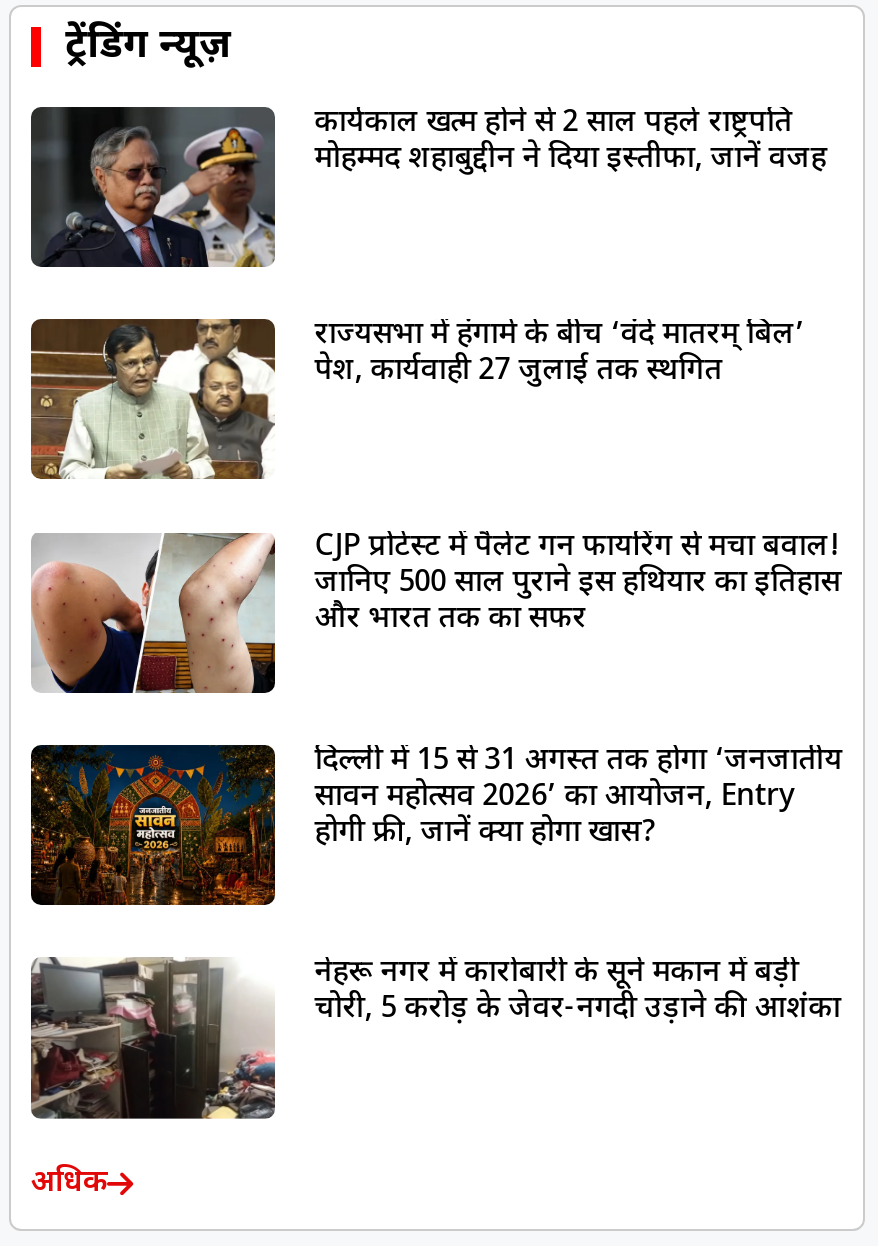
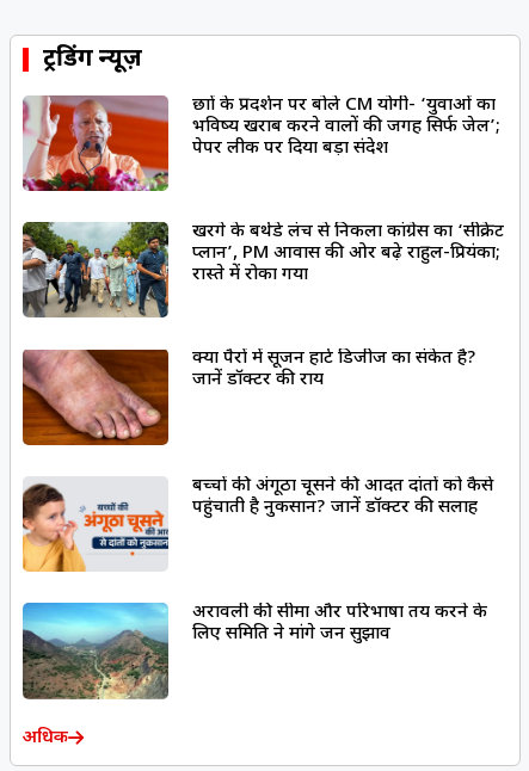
[29,104,827,269] [image] | कार्यकाल खत्म होने से 2 साल पहले राष्ट्रपति | मोहम्मद शहाबुद्दीन ने दिया इस्तीफा, जानें वजह -> [21,94,500,192] [image] | छात्रों के प्रदर्शन पर बोले CM योगी- ‘युवाओं का | भविष्य खराब करने वालों की जगह सिर्फ जेल’; | पेपर लीक पर दिया बड़ा संदेश
[29,317,805,479] [image] | राज्यसभा में हंगामे के बीच ‘वंदे मातरम् बिल’ | पेश, कार्यवाही 27 जुलाई तक स्थगित -> [21,221,504,319] [image] | खरगे के बर्थडे लंच से निकला कांग्रेस का ‘सीक्रेट | प्लान’, PM आवास की ओर बढ़े राहुल-प्रियंका; | रास्ते में रोका गया
[31,530,841,695] [image] | CJP प्रोटेस्ट में पैलेट गन फायरिंग से मचा बवाल! | जानिए 500 साल पुराने इस हथियार का इतिहास | और भारत तक का सफर -> [21,348,476,446] [image] | क्या पैरों में सूजन हार्ट डिजीज का संकेत है? | जानें डॉक्टर की राय
[29,743,843,907] [image] | दिल्ली में 15 से 31 अगस्त तक होगा ‘जनजातीय | सावन महोत्सव 2026’ का आयोजन, Entry | होगी फ्री, जानें क्या होगा खास? -> [21,475,493,573] [image] | बच्चों की अंगूठा चूसने की आदत दांतों को कैसे | पहुंचाती है नुकसान? जानें डॉक्टर की सलाह
[29,955,841,1121] [image] | नेहरू नगर में कारोबारी के सूने मकान में बड़ी | चोरी, 5 करोड़ के जेवर-नगदी उड़ाने की आशंका -> [21,602,487,699] [image] | अरावली की सीमा और परिभाषा तय करने के | लिए समिति ने मांगे जन सुझाव

